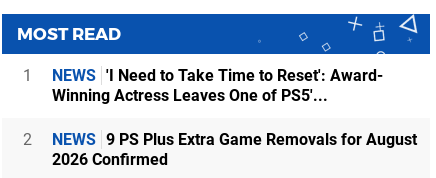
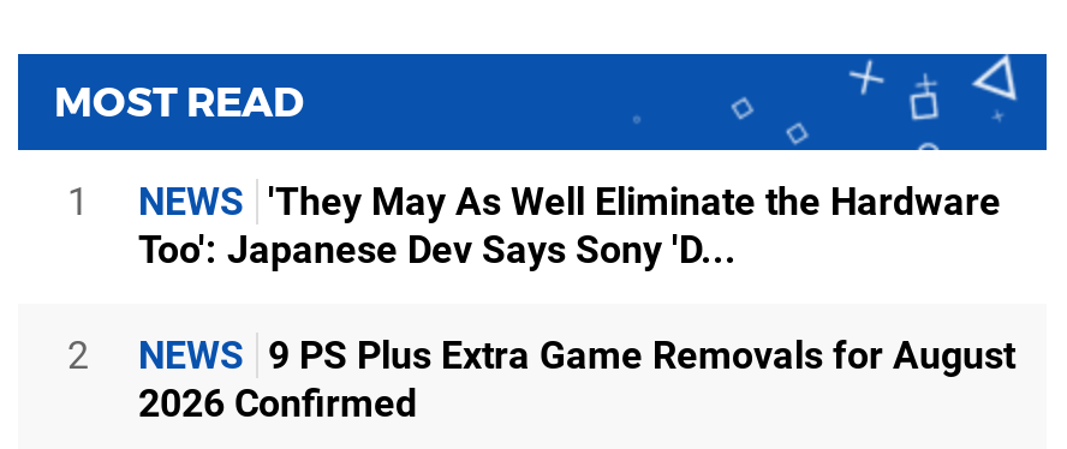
[52,66,383,105] NEWS 'I Need to Take Time to Reset': Award- | Winning Actress Leaves One of PS5'... -> [138,179,1001,272] NEWS 'They May As Well Eliminate the Hardware | Too': Japanese Dev Says Sony 'D...

